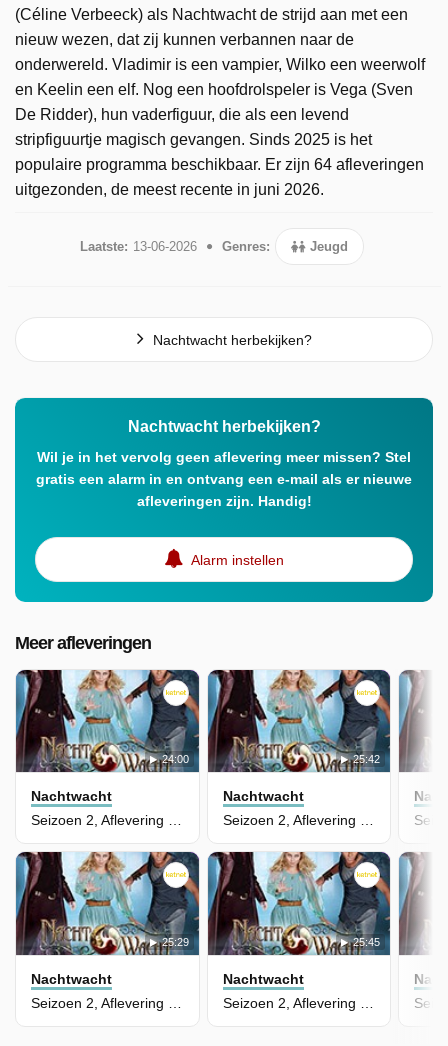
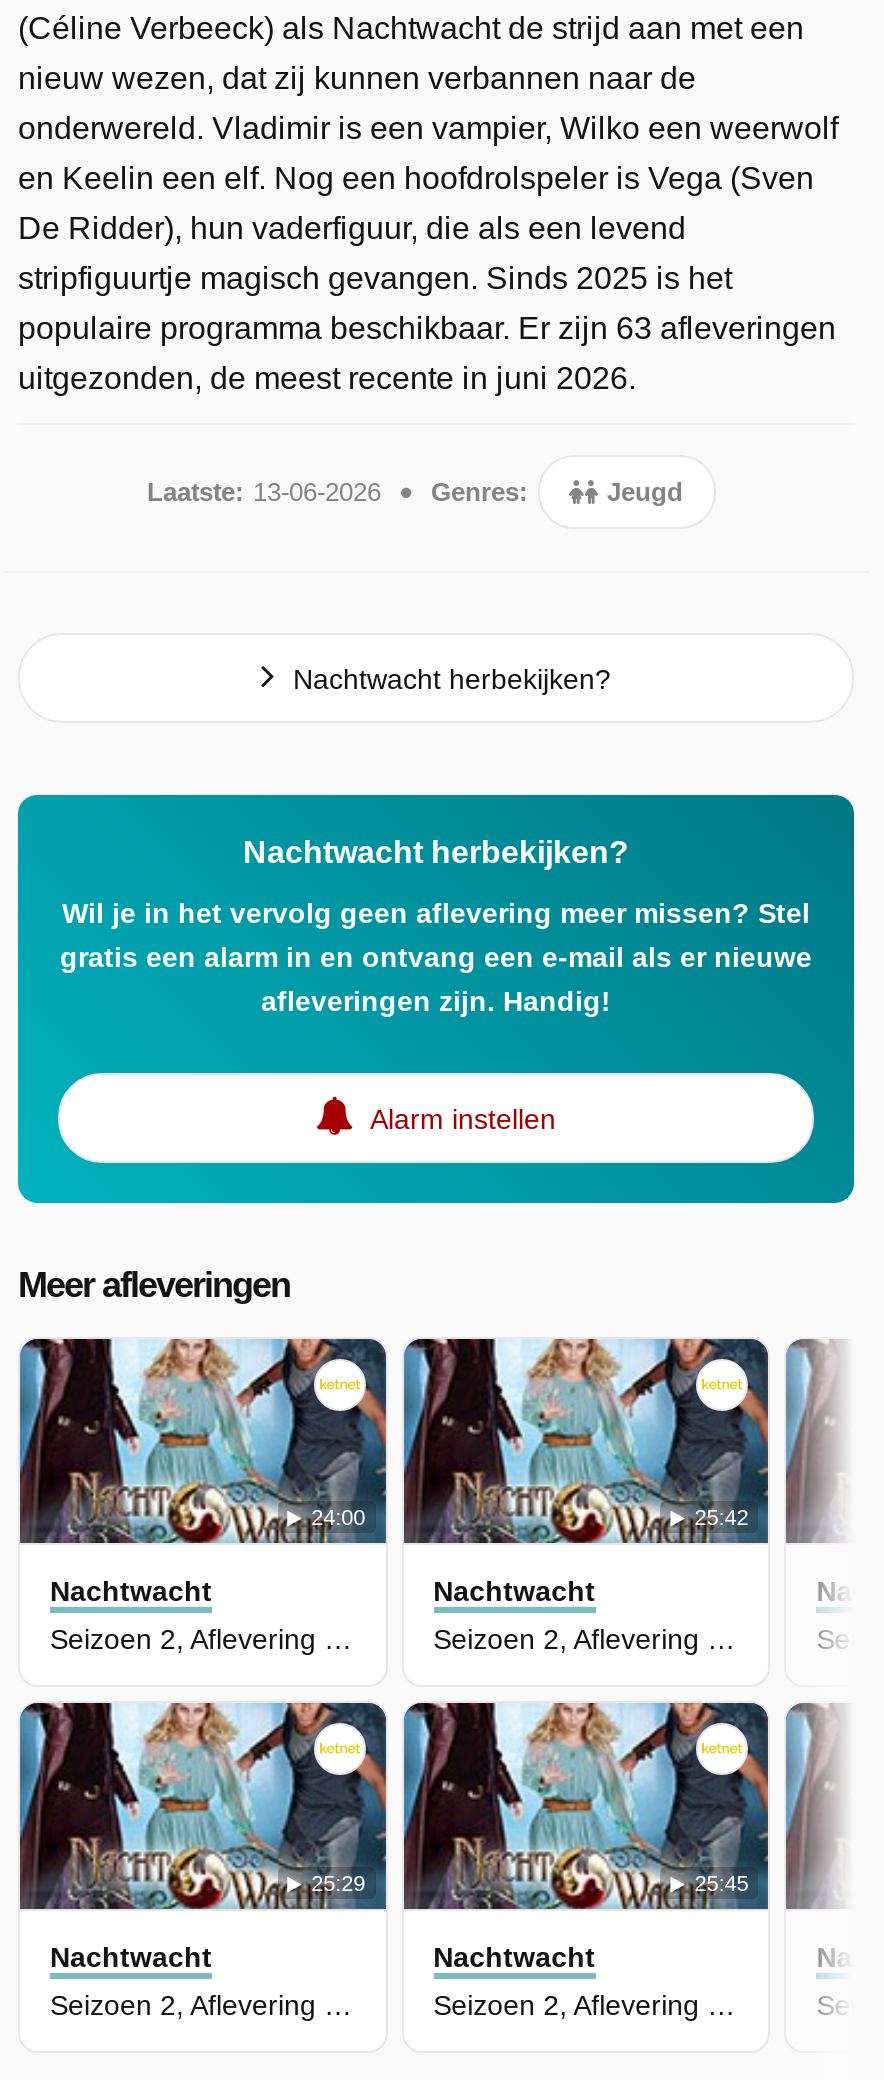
[15,155,424,172] populaire programma beschikbaar. Er zijn 64 afleveringen -> [18,310,836,344] populaire programma beschikbaar. Er zijn 63 afleveringen

